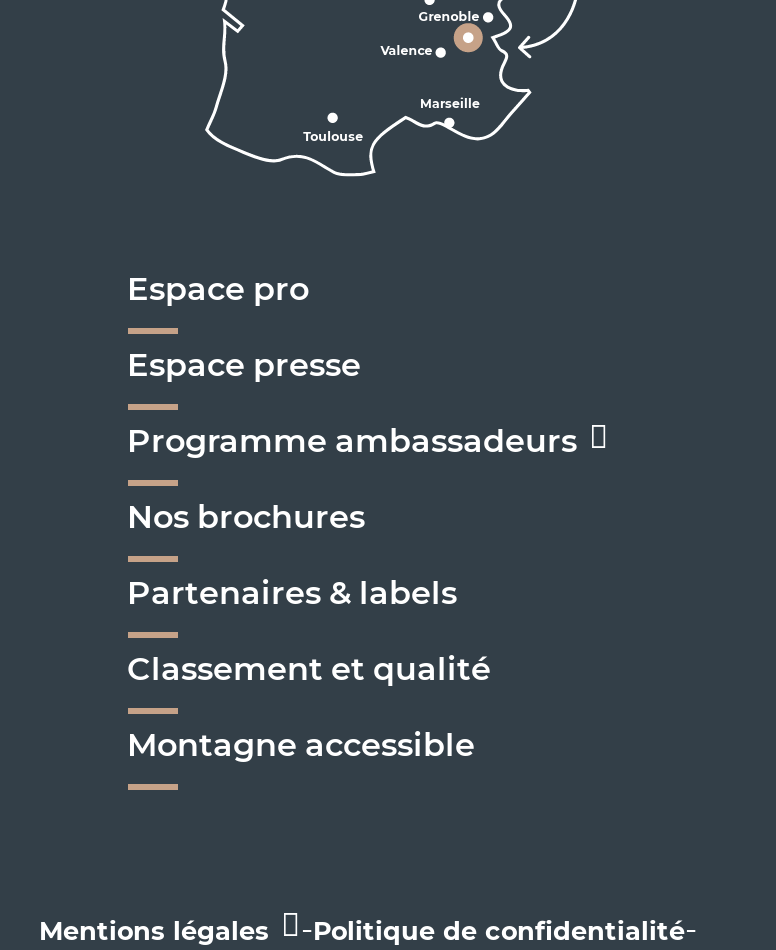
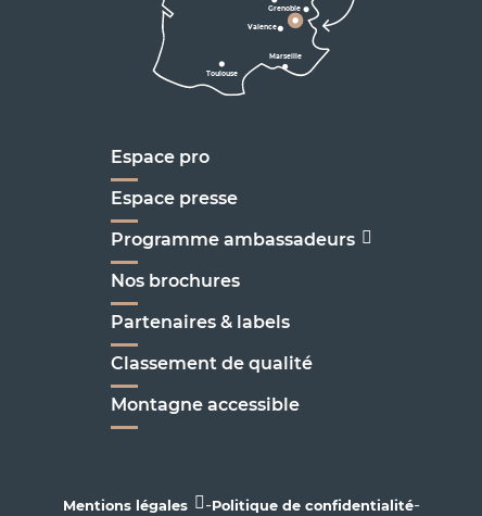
[127,649,491,687] Classement et qualité -> [110,353,312,373] Classement de qualité

